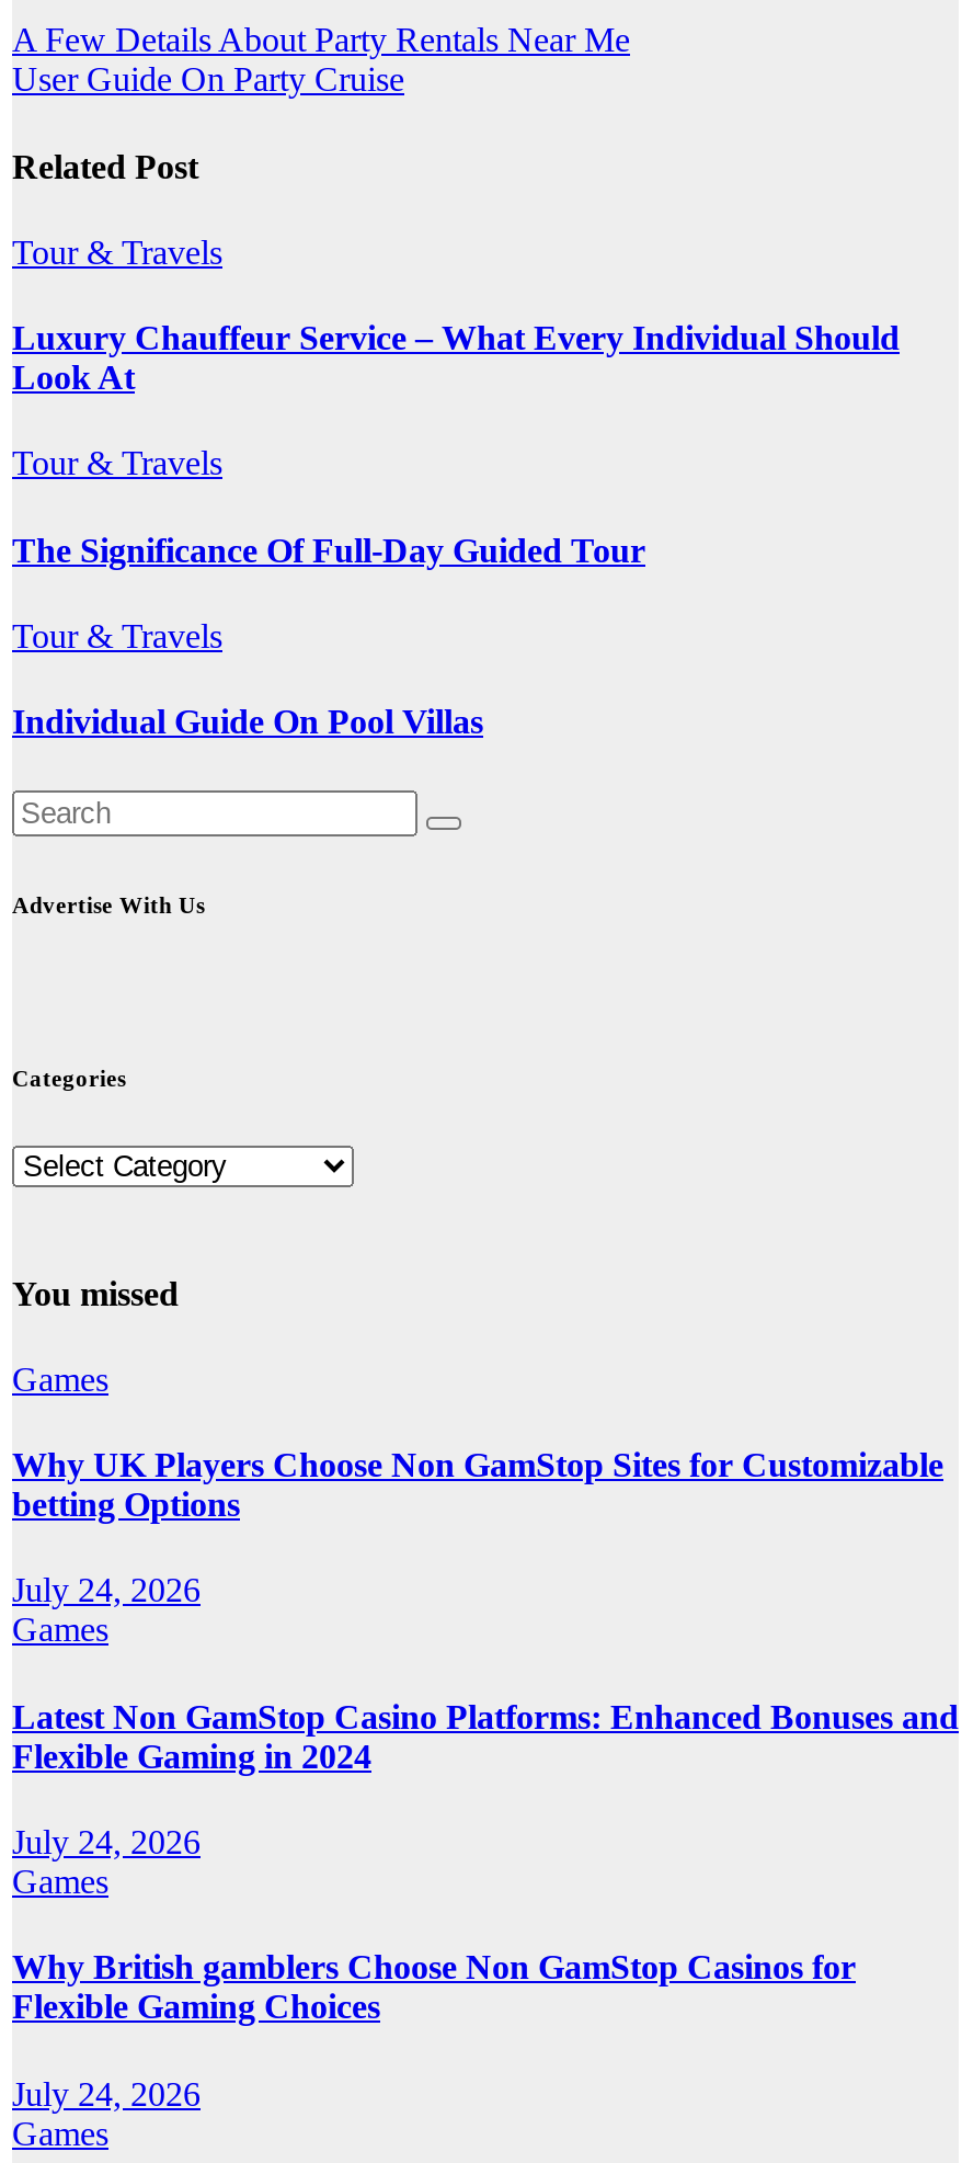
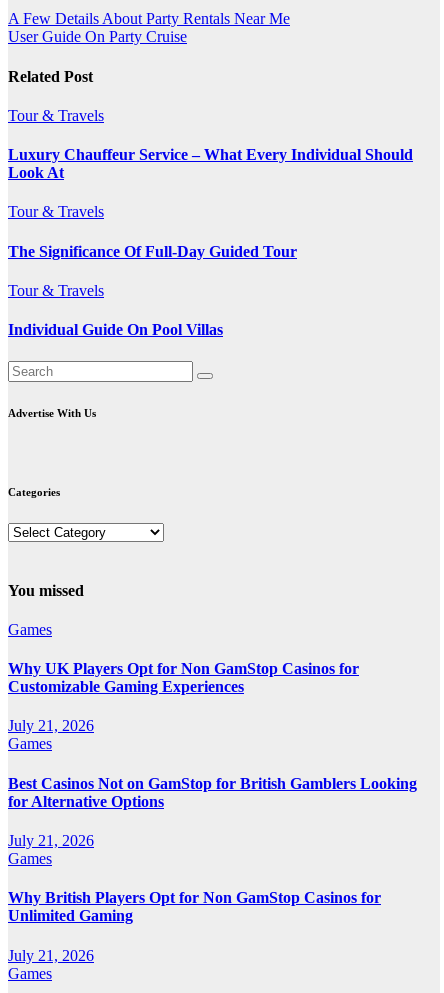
[12,1446,943,1523] Why UK Players Choose Non GamStop Sites for Customizable | betting Options -> [8,660,359,695] Why UK Players Opt for Non GamStop Casinos for | Customizable Gaming Experiences
[12,1572,201,1609] July 24, 2026 -> [8,717,94,734] July 21, 2026
[12,1698,959,1774] Latest Non GamStop Casino Platforms: Enhanced Bonuses and | Flexible Gaming in 2024 -> [8,775,417,810] Best Casinos Not on GamStop for British Gamblers Looking | for Alternative Options
[12,1823,201,1860] July 24, 2026 -> [8,832,94,849] July 21, 2026
[12,1949,856,2026] Why British gamblers Choose Non GamStop Casinos for | Flexible Gaming Choices -> [8,889,381,924] Why British Players Opt for Non GamStop Casinos for | Unlimited Gaming
[12,2074,201,2111] July 24, 2026 -> [8,946,94,963] July 21, 2026

